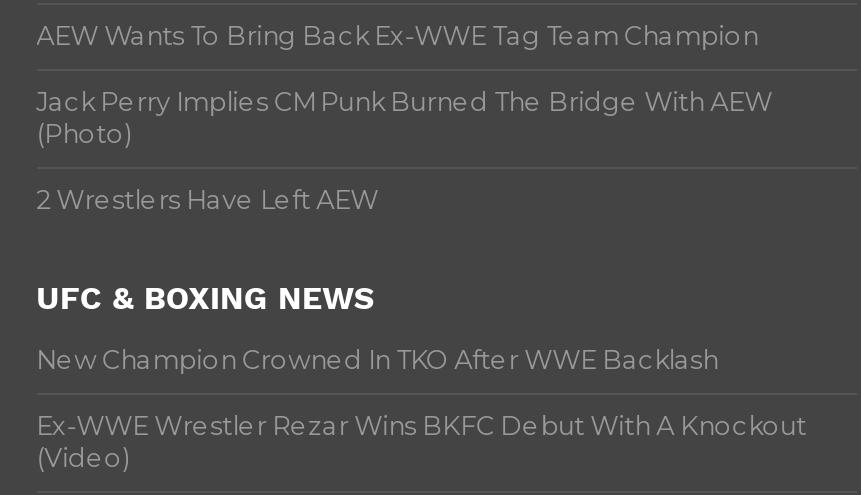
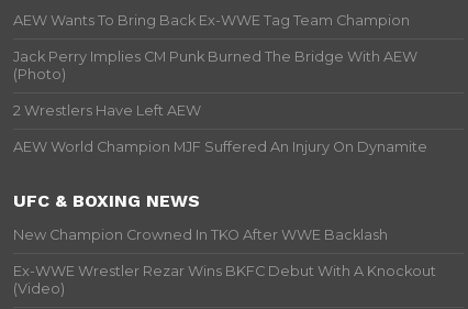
none -> [13,138,427,155] AEW World Champion MJF Suffered An Injury On Dynamite

